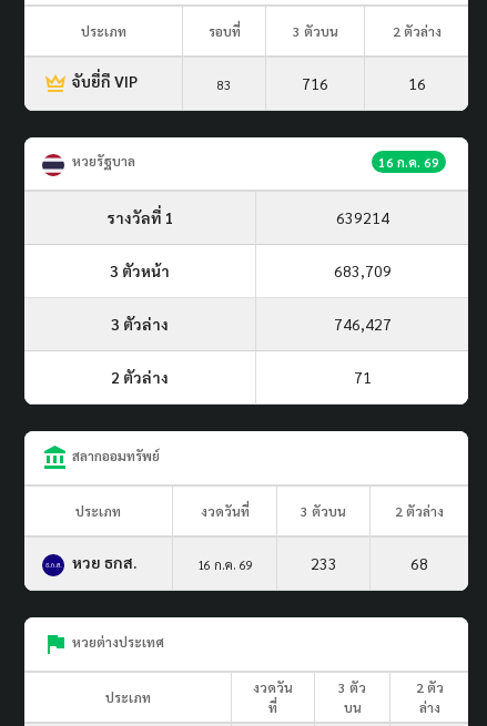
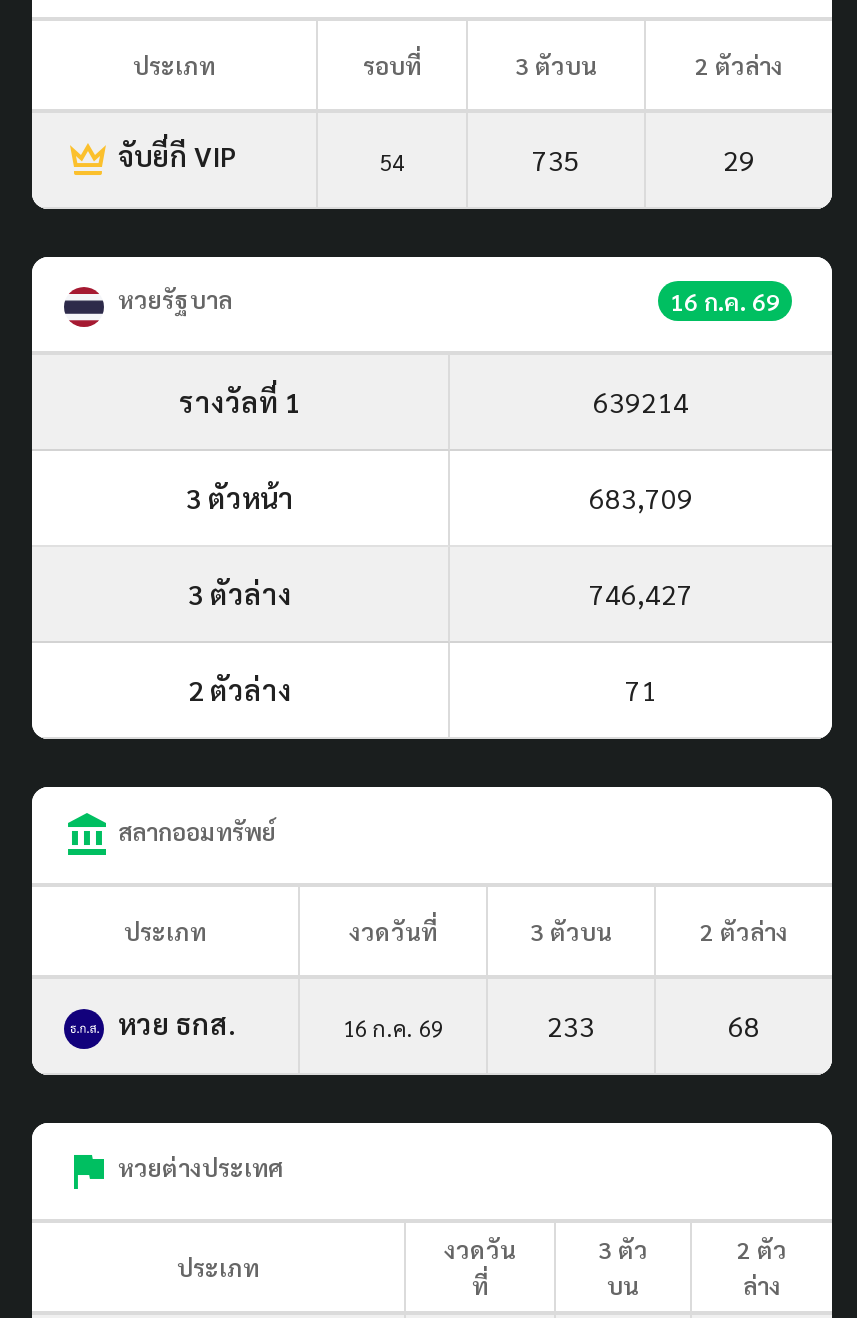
[217,76,231,93] 83 -> [380,147,404,177] 54
[302,73,328,93] 716 -> [532,141,580,177] 735
[408,73,425,93] 16 -> [723,141,755,177] 29

